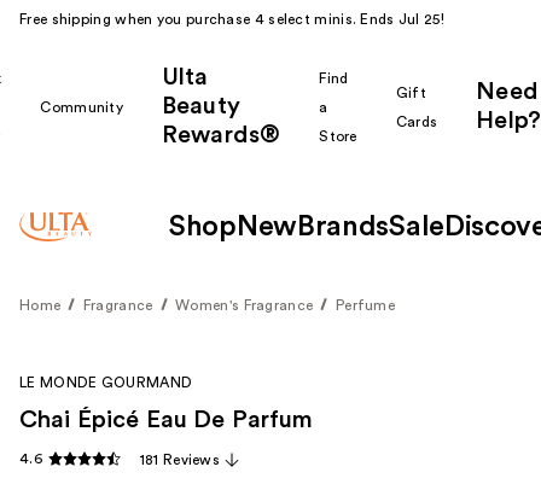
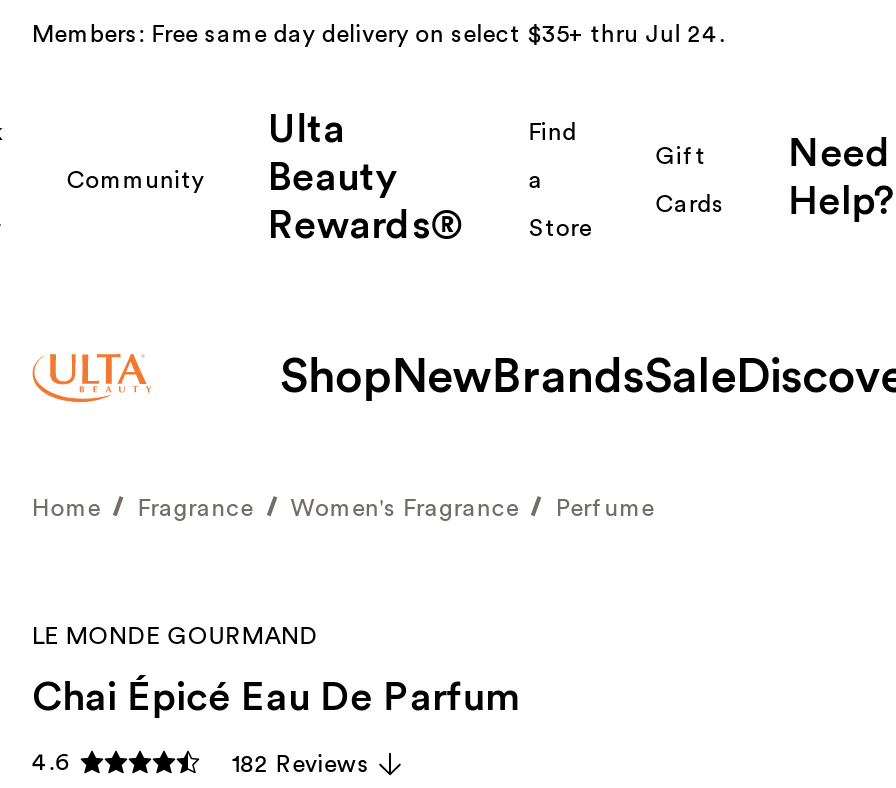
[19,12,444,27] Free shipping when you purchase 4 select minis. Ends Jul 25! -> [32,22,725,46] Members: Free same day delivery on select $35+ thru Jul 24.
[140,453,220,467] 181 Reviews -> [231,752,370,776] 182 Reviews

